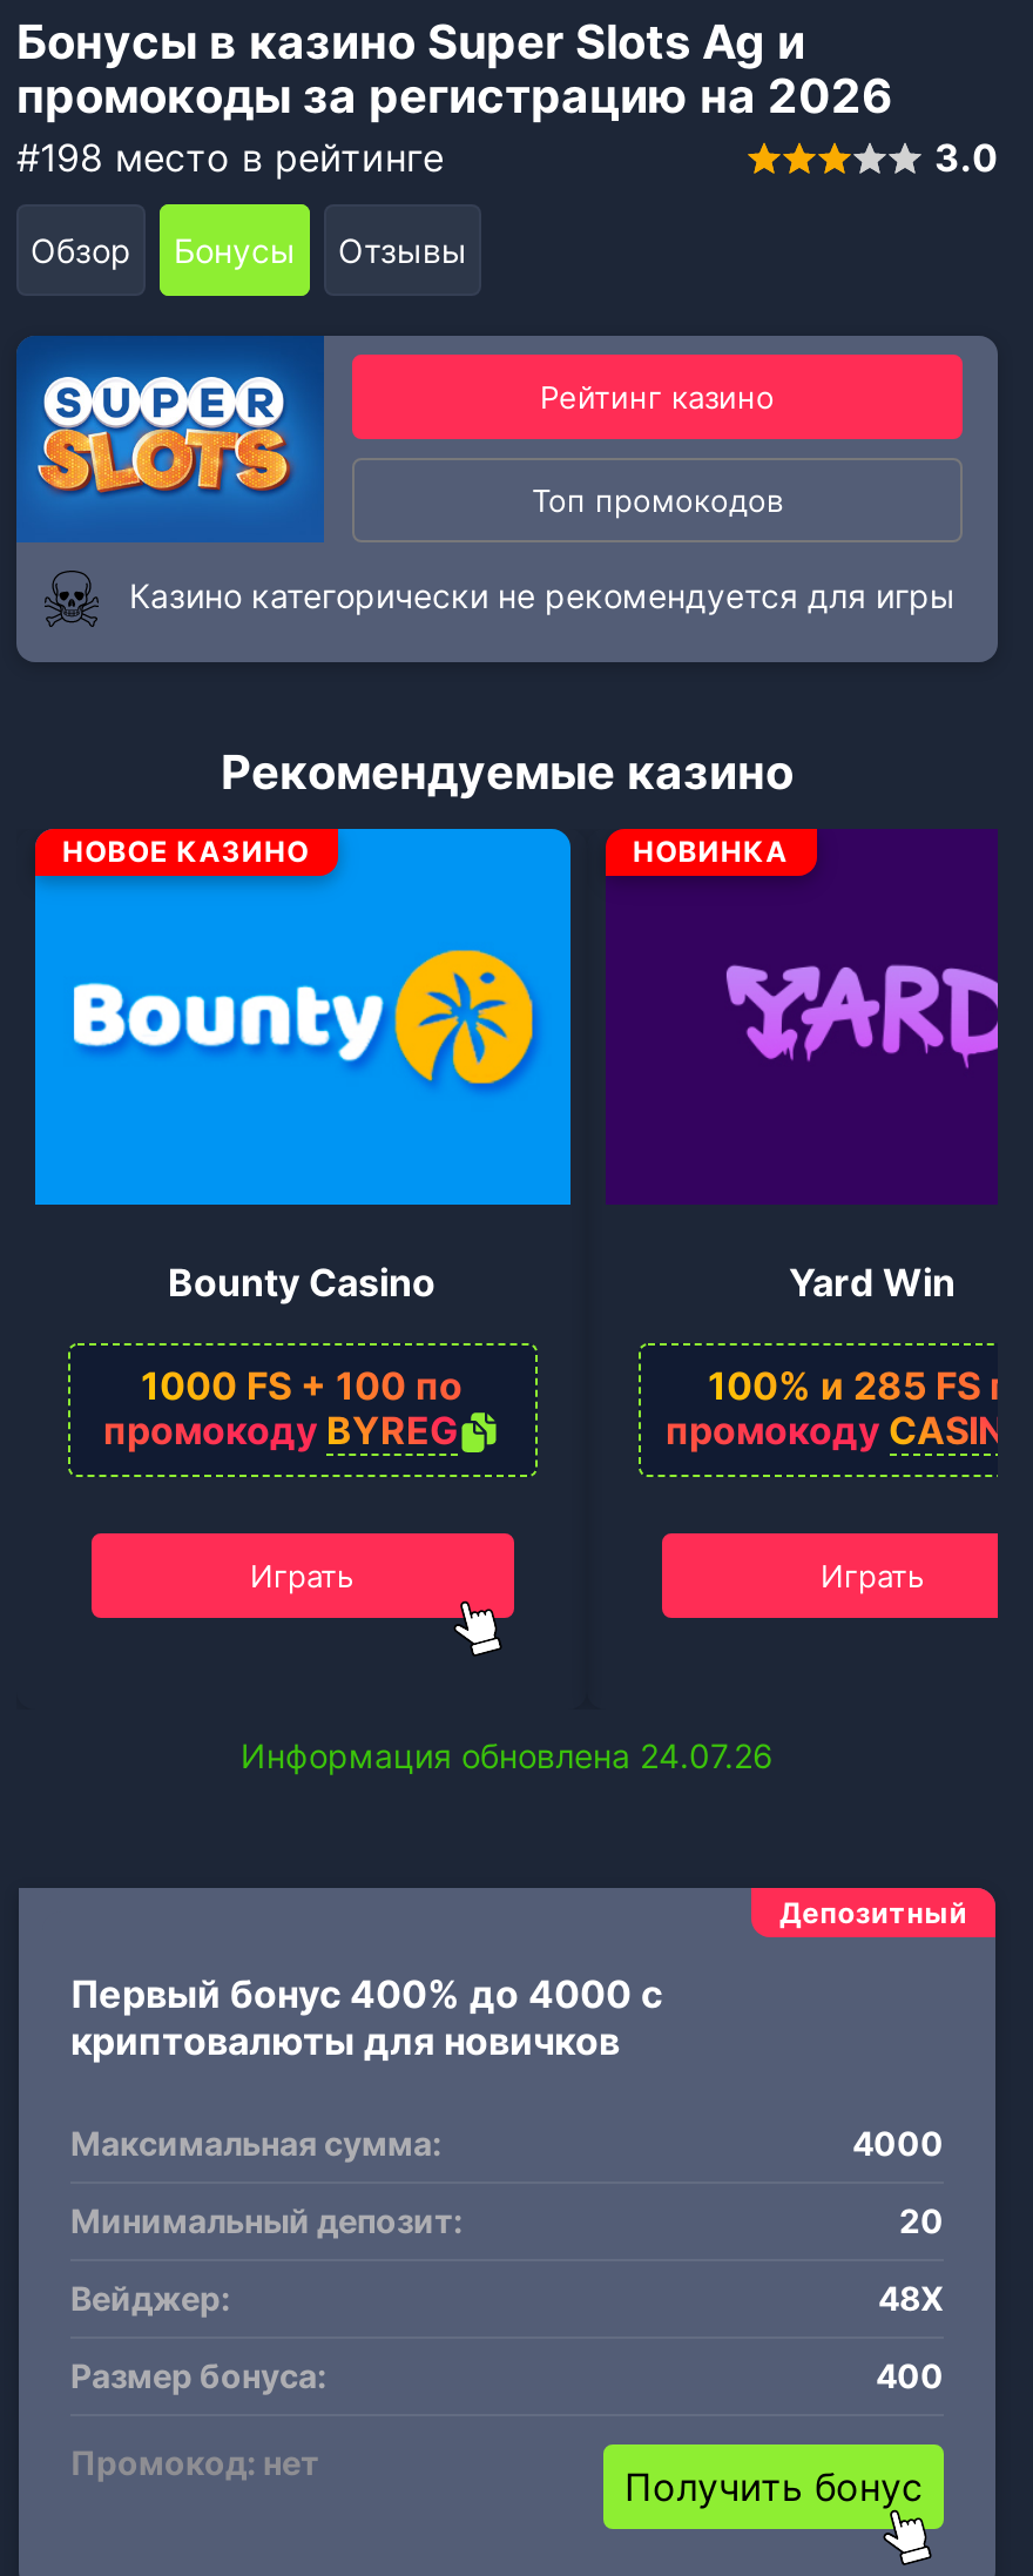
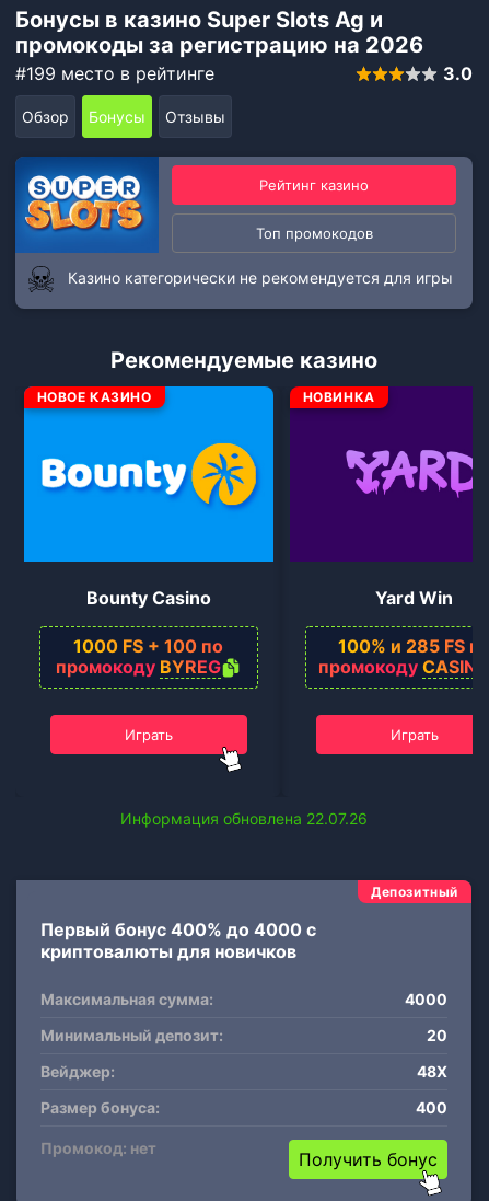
[16,135,444,182] #198 место в рейтинге -> [15,63,214,85] #199 место в рейтинге
[241,1734,774,1774] Информация обновлена 24.07.26 -> [120,809,368,827] Информация обновлена 22.07.26

